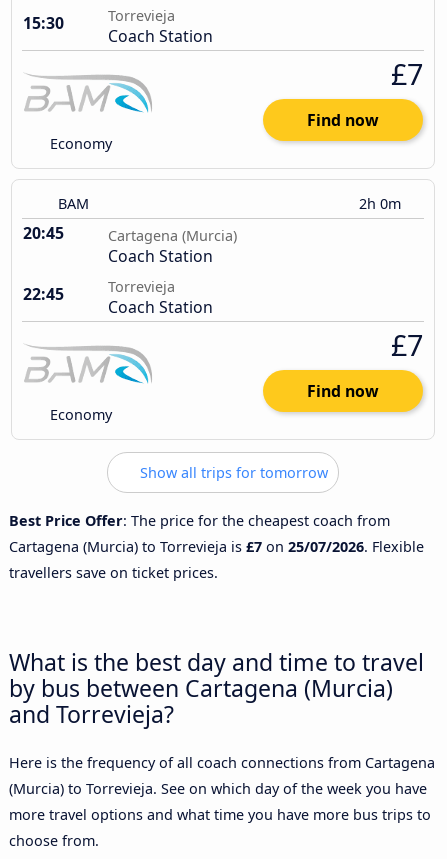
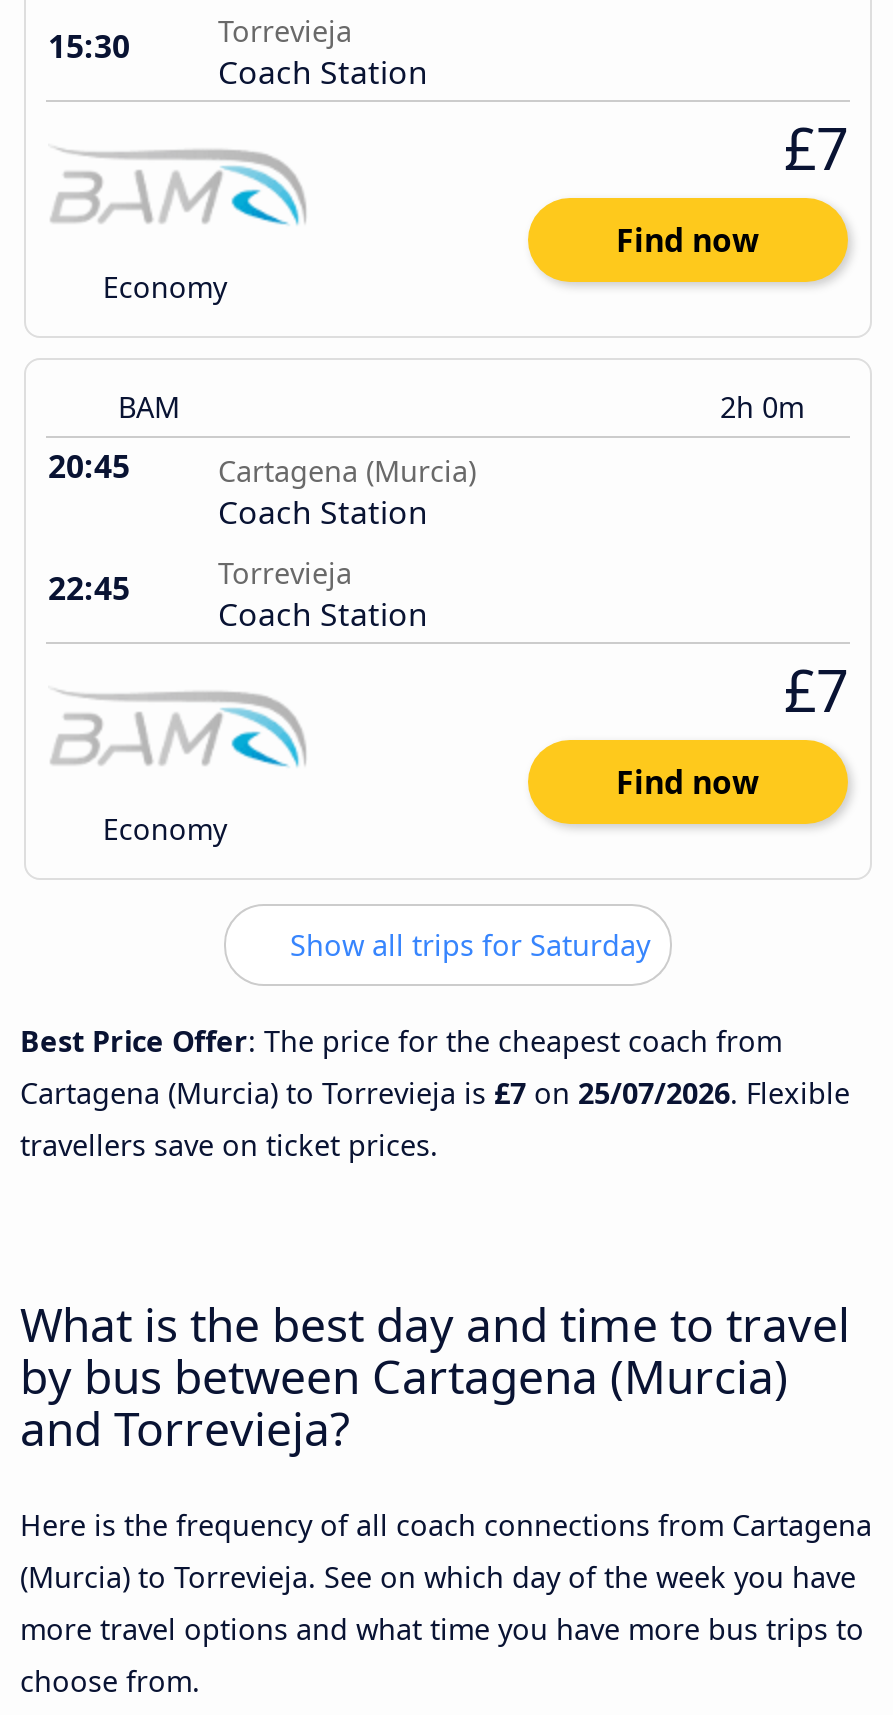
[136,463,328,482] Show all trips for tomorrow -> [282,926,650,964] Show all trips for Saturday

